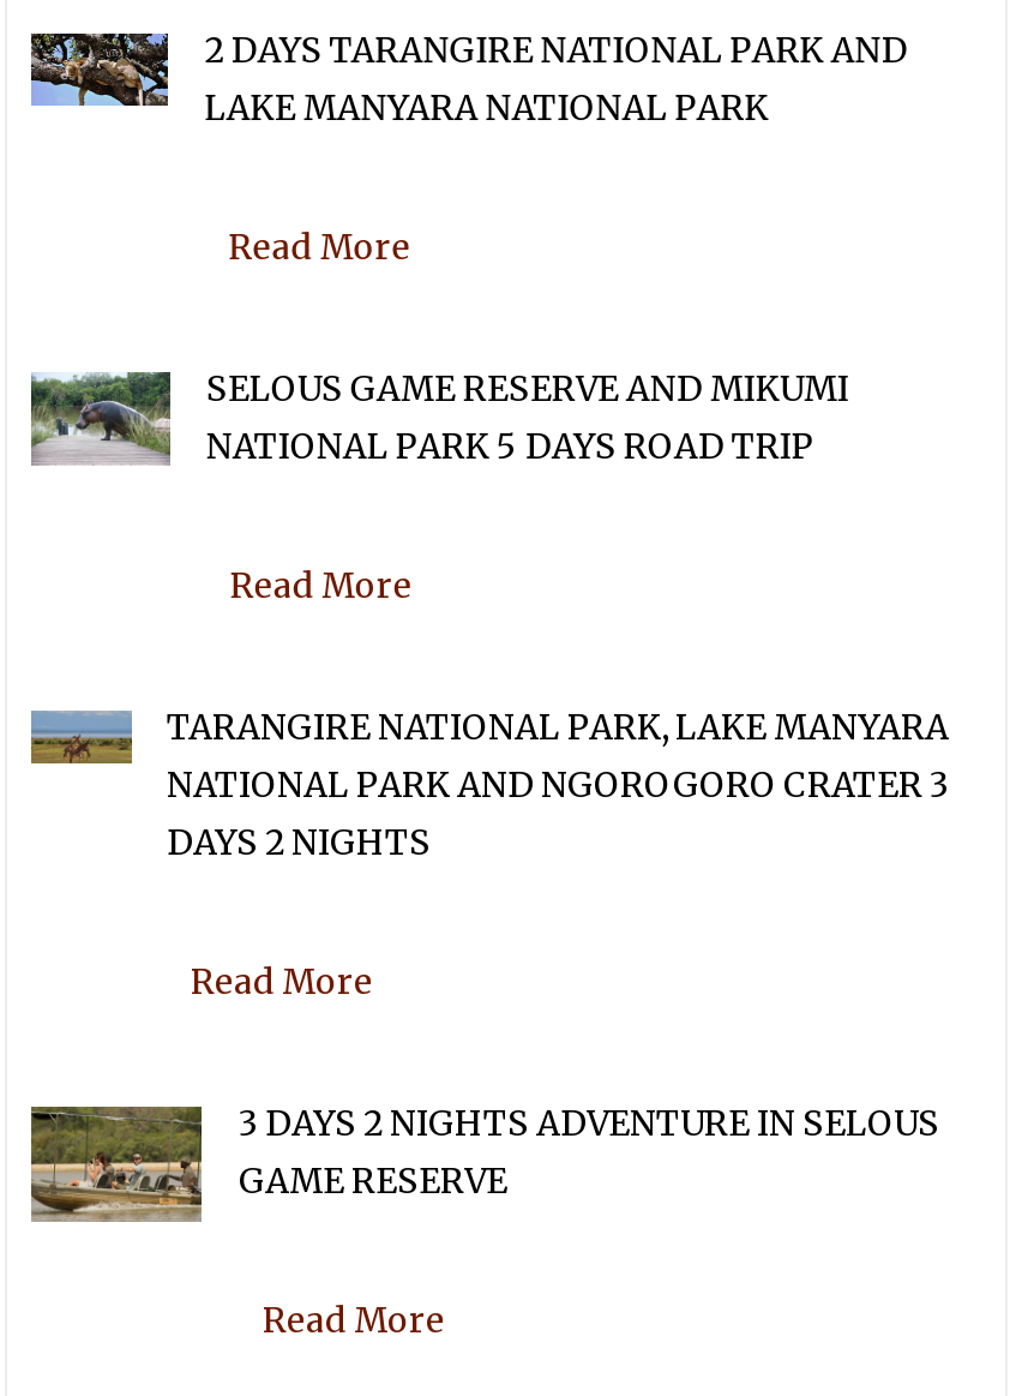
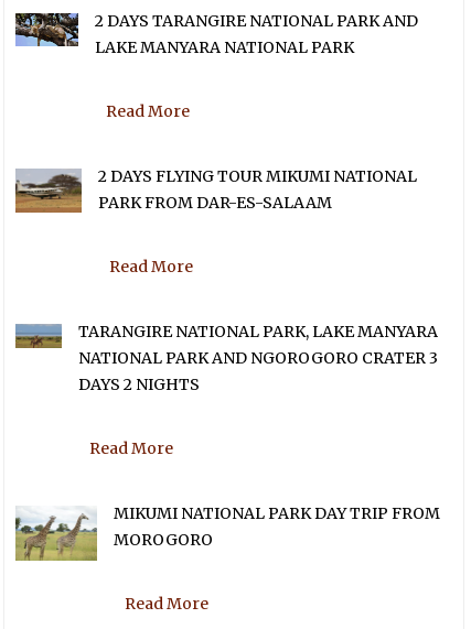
[31,368,849,469] [image] | SELOUS GAME RESERVE AND MIKUMI | NATIONAL PARK 5 DAYS ROAD TRIP -> [14,167,417,214] [image] | 2 DAYS FLYING TOUR MIKUMI NATIONAL | PARK FROM DAR-ES-SALAAM
[29,1103,939,1227] [image] | 3 DAYS 2 NIGHTS ADVENTURE IN SELOUS | GAME RESERVE -> [14,504,440,562] [image] | MIKUMI NATIONAL PARK DAY TRIP FROM | MOROGORO

